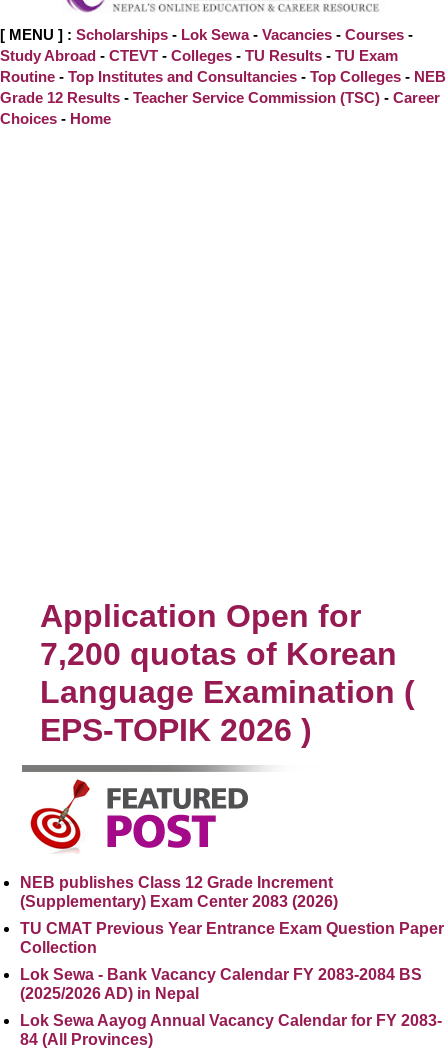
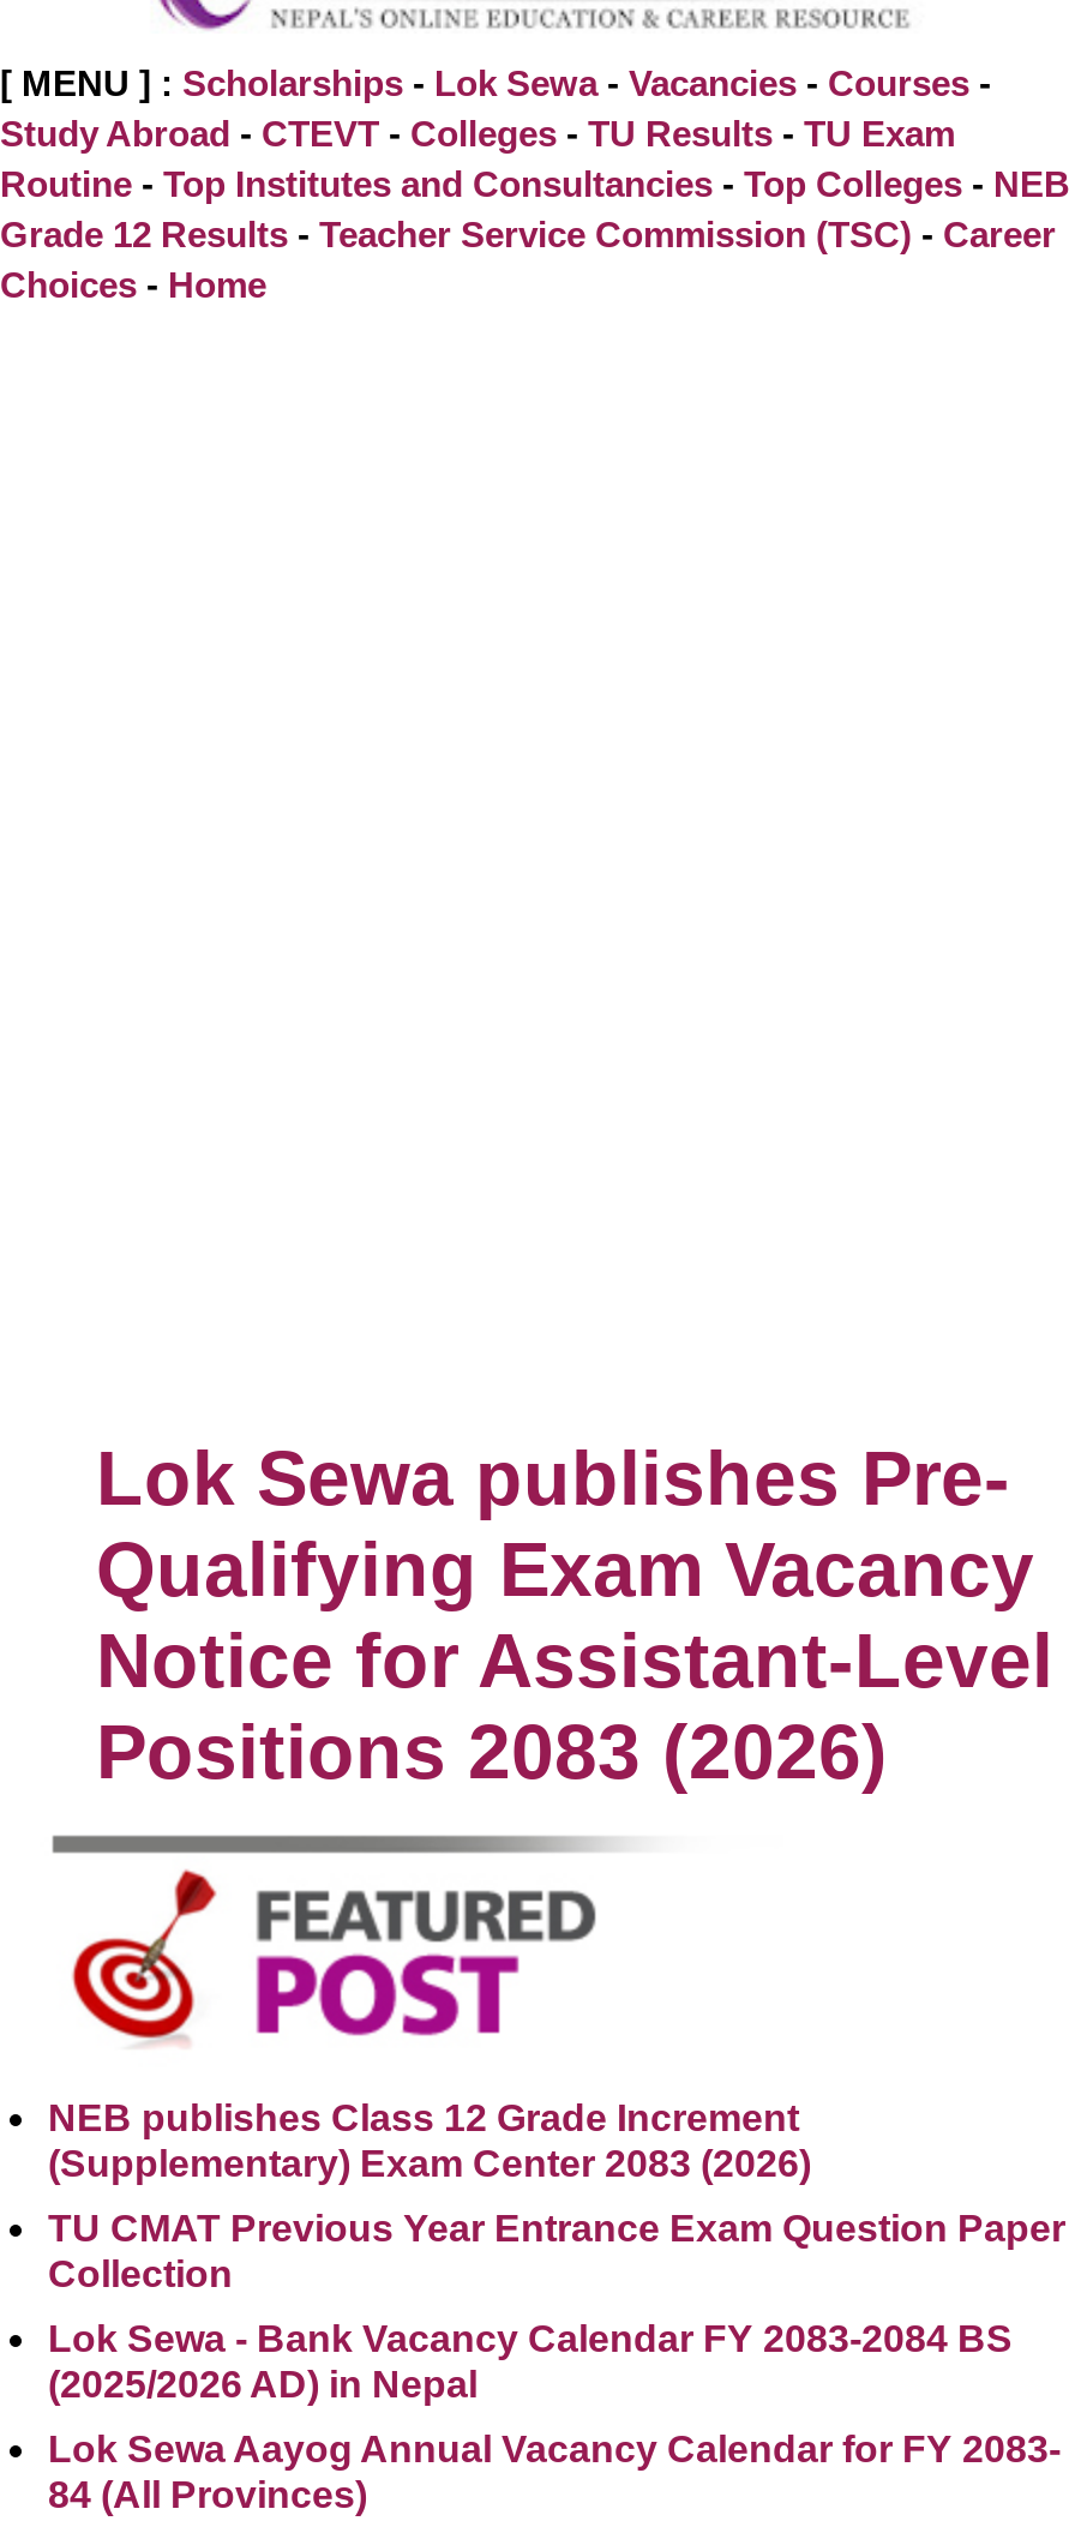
[40,598,415,748] Application Open for | 7,200 quotas of Korean | Language Examination ( | EPS-TOPIK 2026 ) -> [96,1435,1053,1795] Lok Sewa publishes Pre- | Qualifying Exam Vacancy | Notice for Assistant-Level | Positions 2083 (2026)

